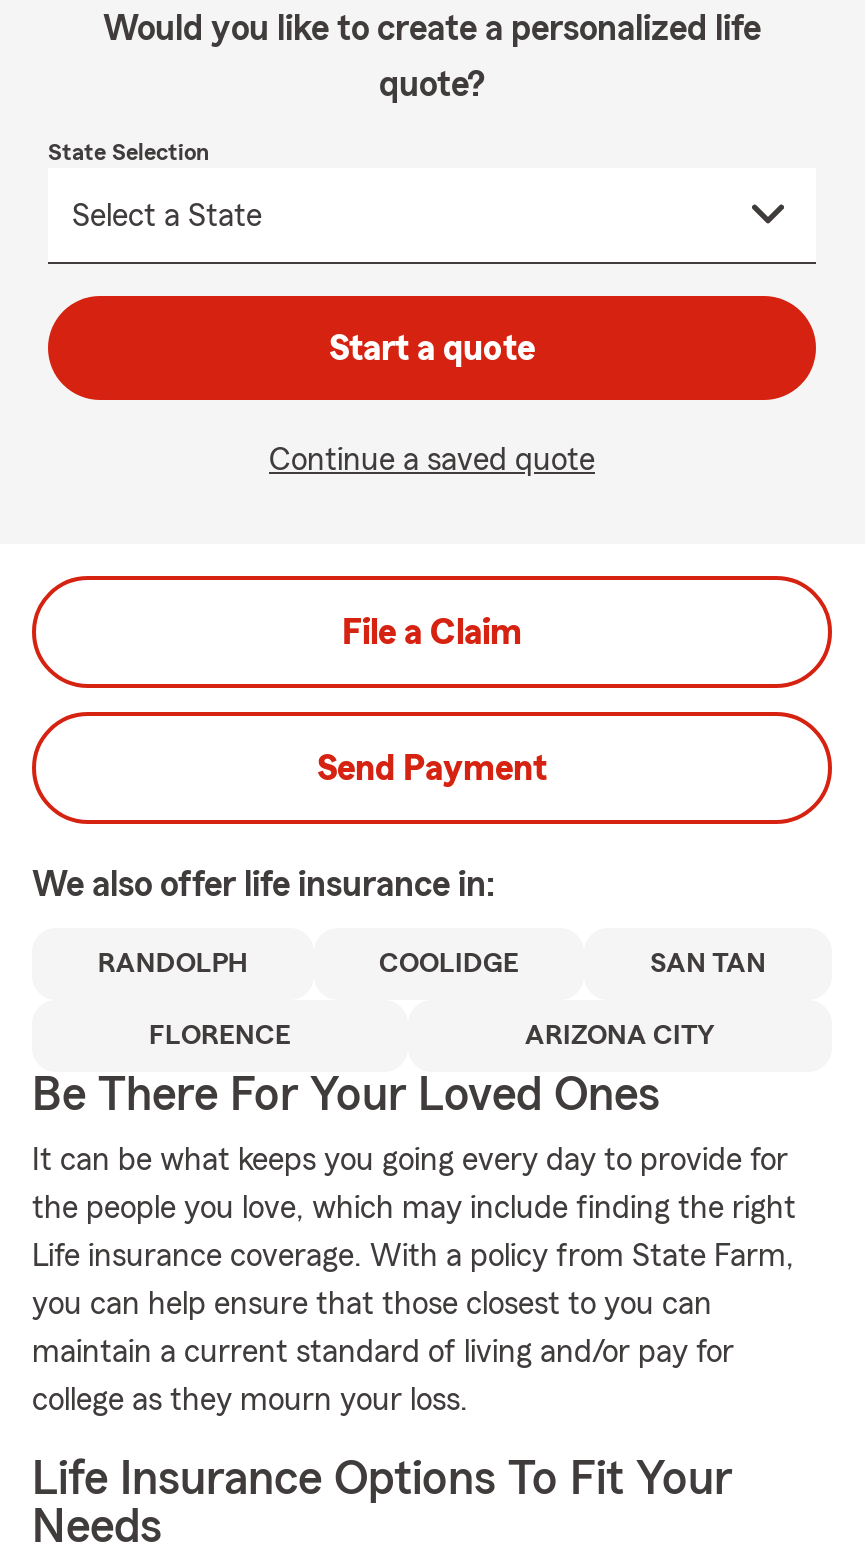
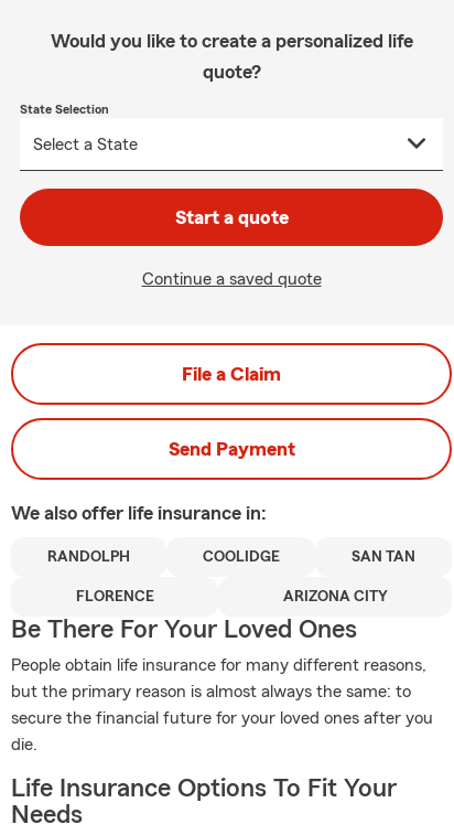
[32,1144,796,1416] It can be what keeps you going every day to provide for | the people you love, which may include finding the right | Life insurance coverage. With a policy from State Farm, | you can help ensure that those closest to you can | maintain a current standard of living and/or pay for | college as they mourn your loss. -> [11,656,433,753] People obtain life insurance for many different reasons, | but the primary reason is almost always the same: to | secure the financial future for your loved ones after you | die.

